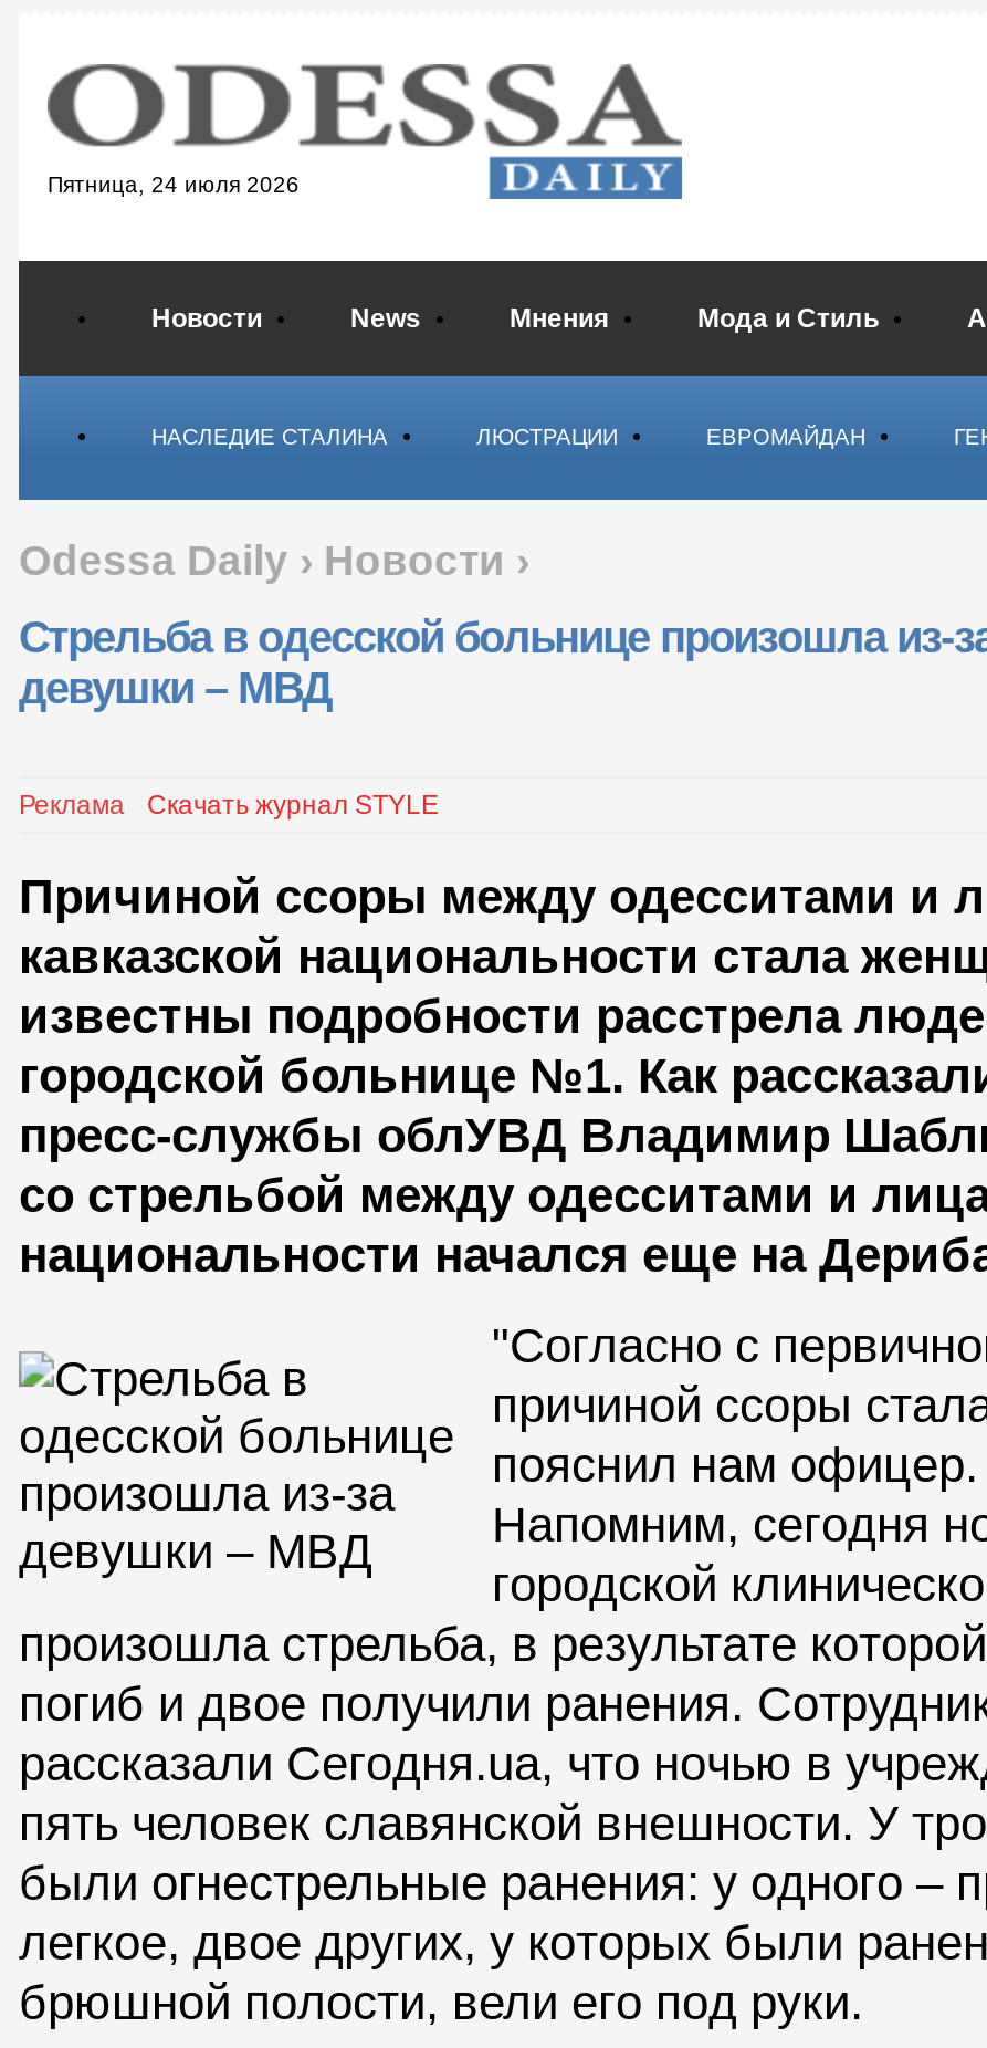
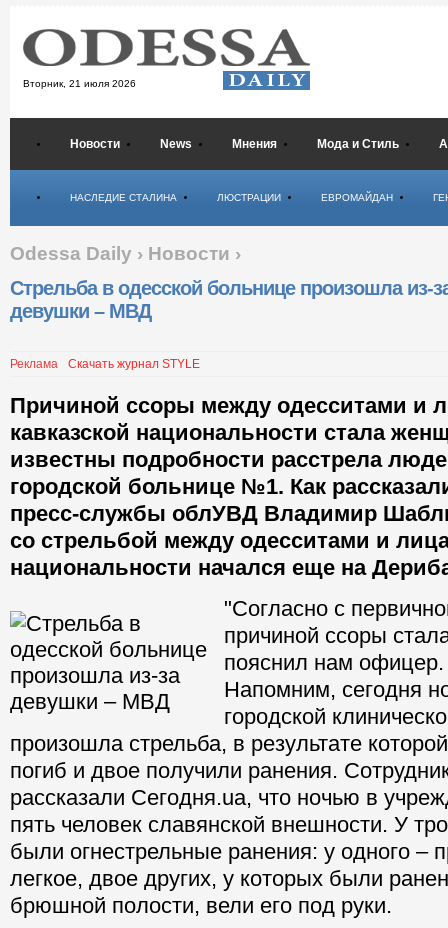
[48,173,300,197] Пятница, 24 июля 2026 -> [23,78,136,89] Вторник, 21 июля 2026

